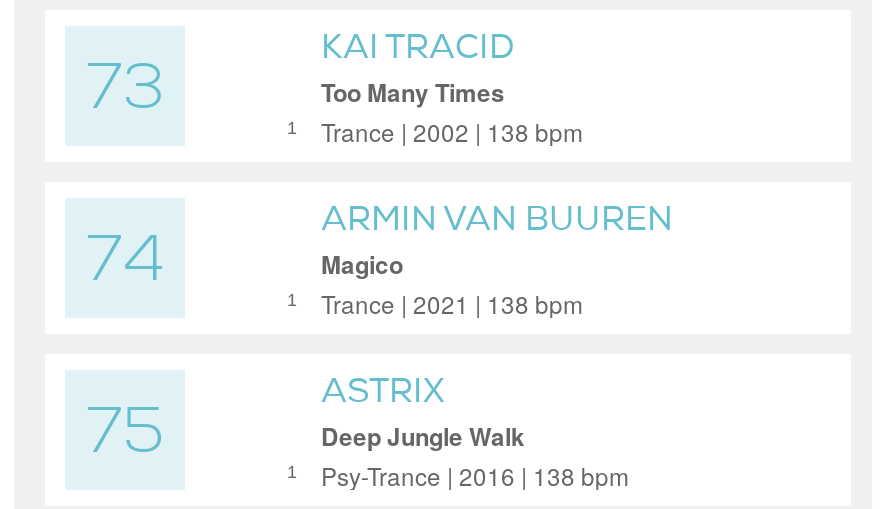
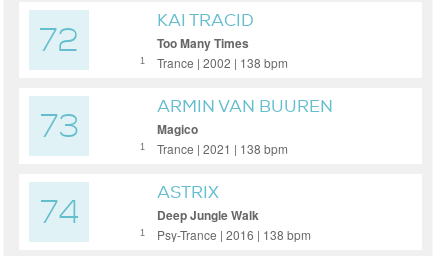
[86,50,164,130] 73 -> [39,22,79,62] 72
[86,222,164,302] 74 -> [39,108,78,148] 73
[86,394,164,474] 75 -> [39,194,78,234] 74

